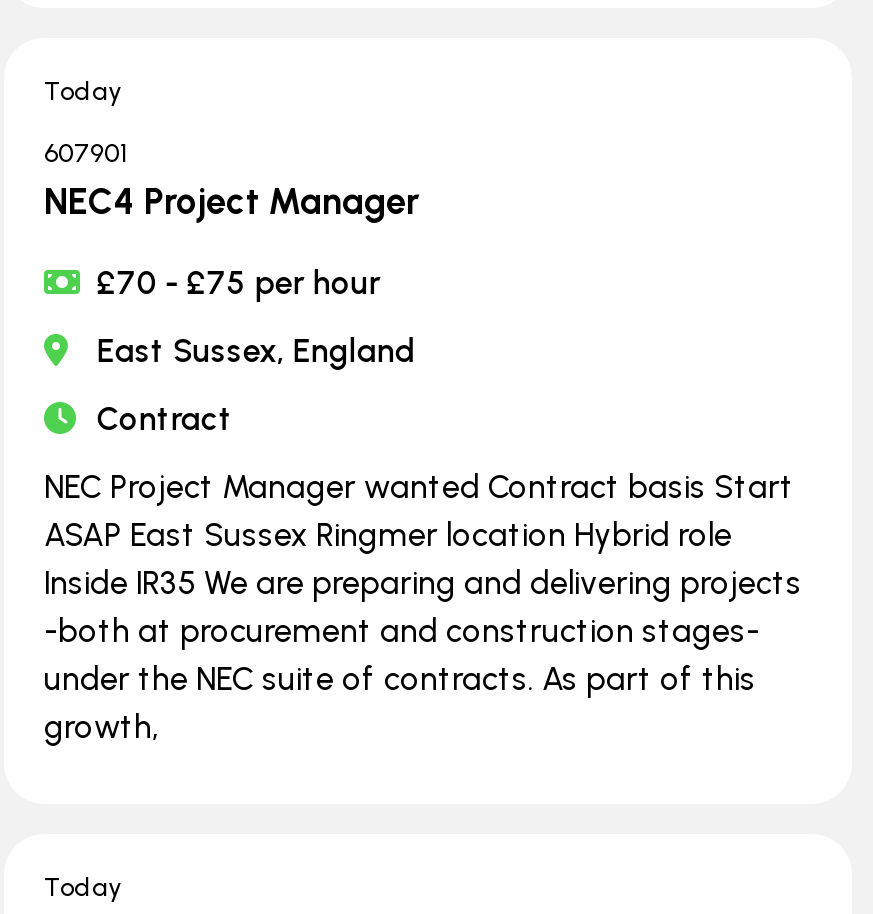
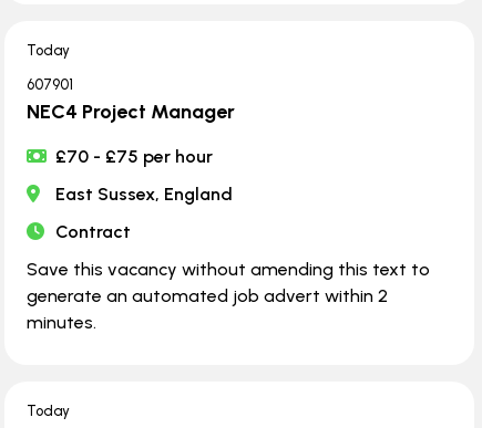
[44,467,802,745] NEC Project Manager wanted Contract basis Start | ASAP East Sussex Ringmer location Hybrid role | Inside IR35 We are preparing and delivering projects | -both at procurement and construction stages- | under the NEC suite of contracts. As part of this | growth, -> [27,258,430,332] Save this vacancy without amending this text to | generate an automated job advert within 2 | minutes.

